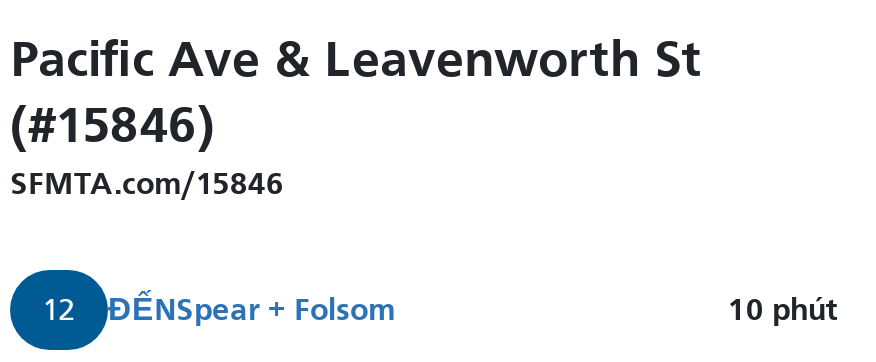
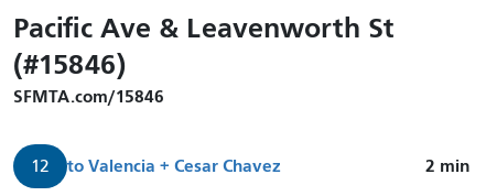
[108,290,846,328] ĐẾNSpear + Folsom | 10 phút -> [67,155,474,176] toValencia + Cesar Chavez | 2 min

